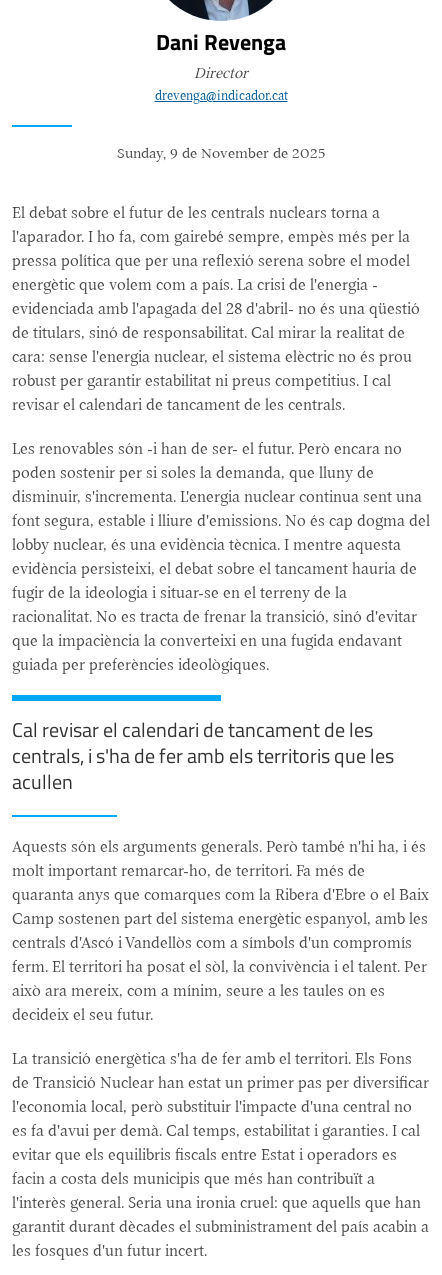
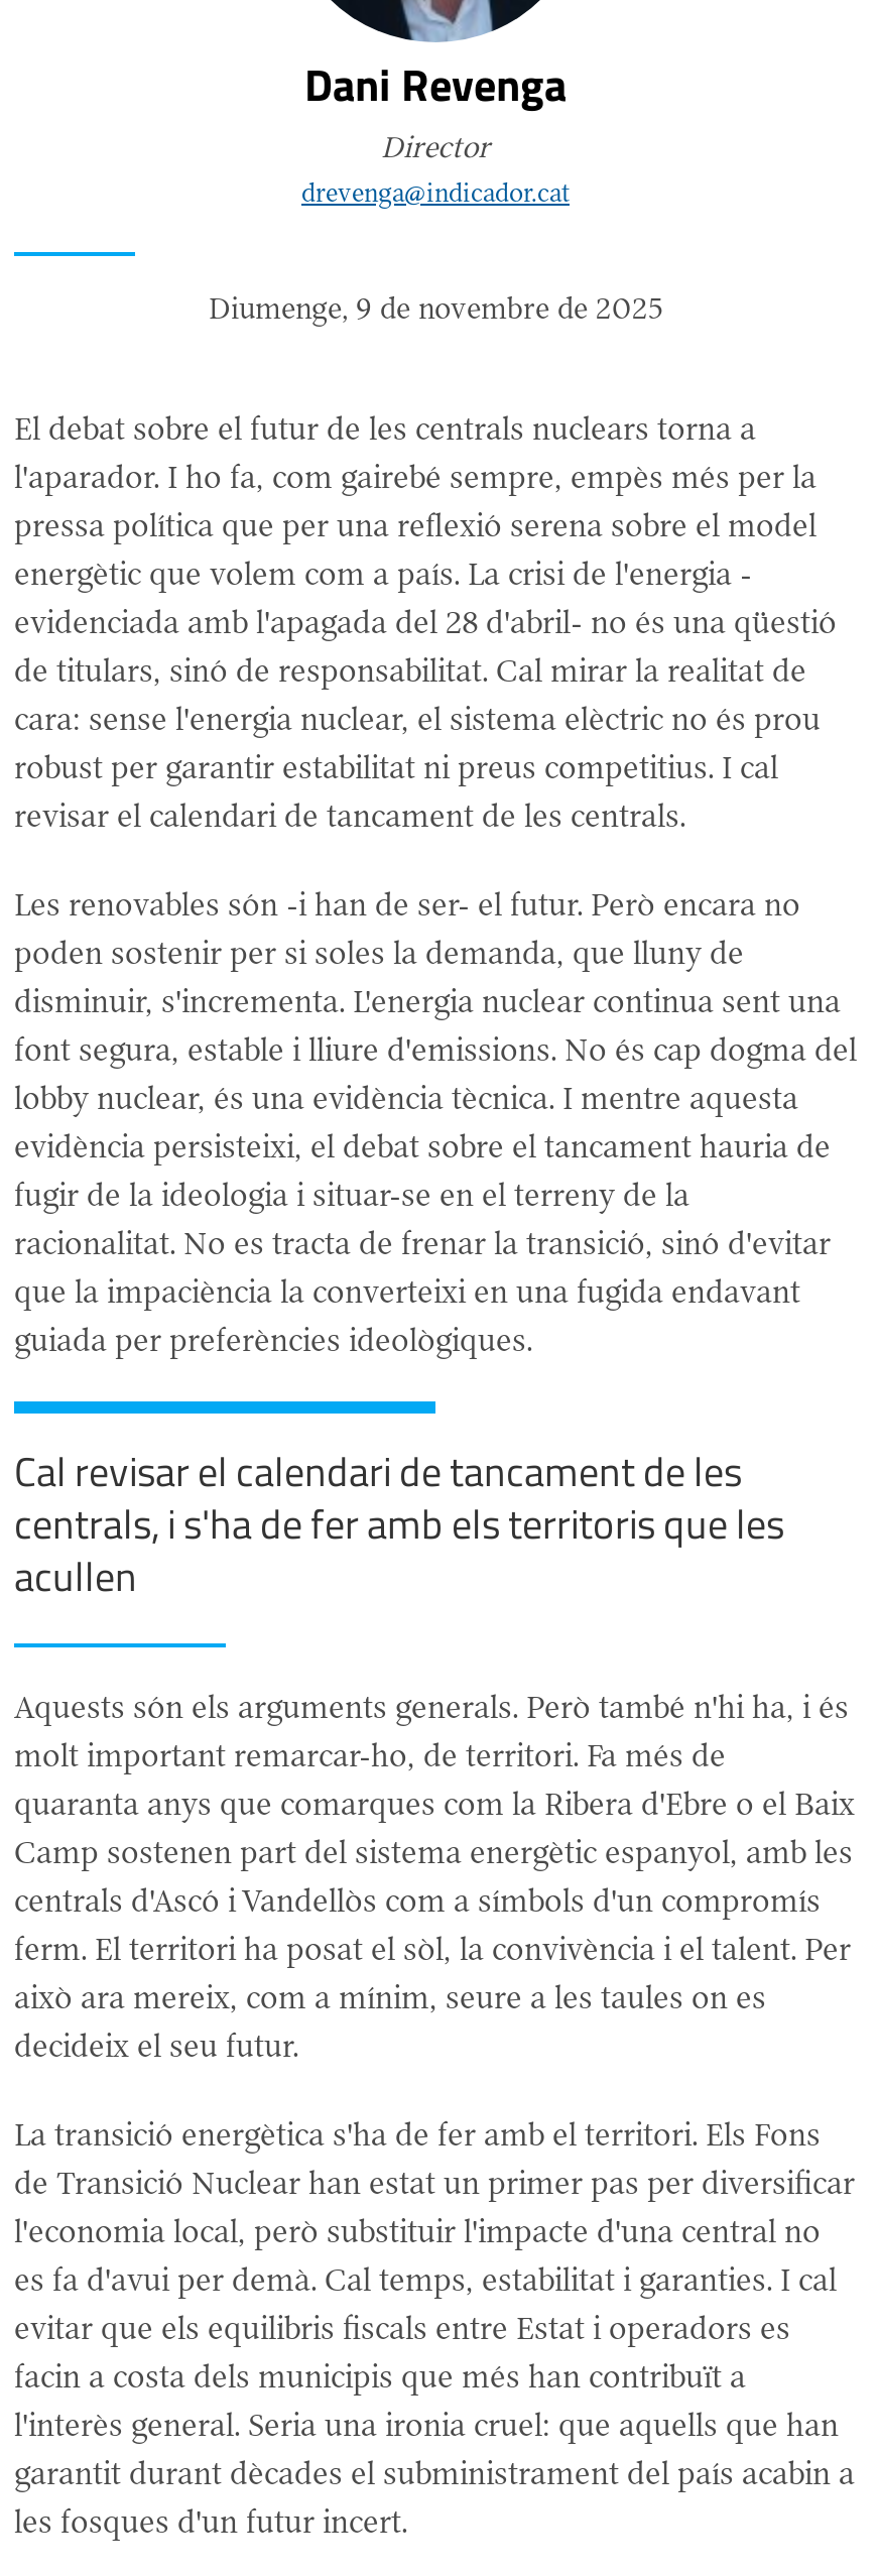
[117,144,325,163] Sunday, 9 de November de 2025 -> [209,290,662,328] Diumenge, 9 de novembre de 2025

